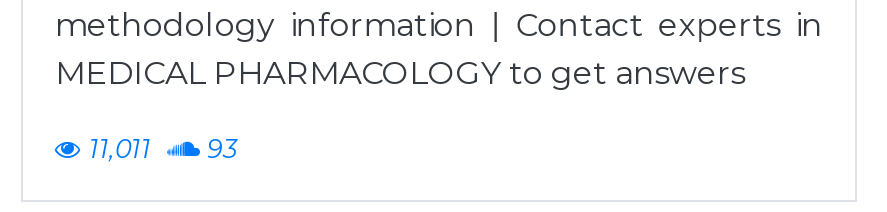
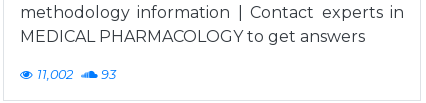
[89,133,237,163] 11,011 93 -> [37,67,116,82] 11,002 93

